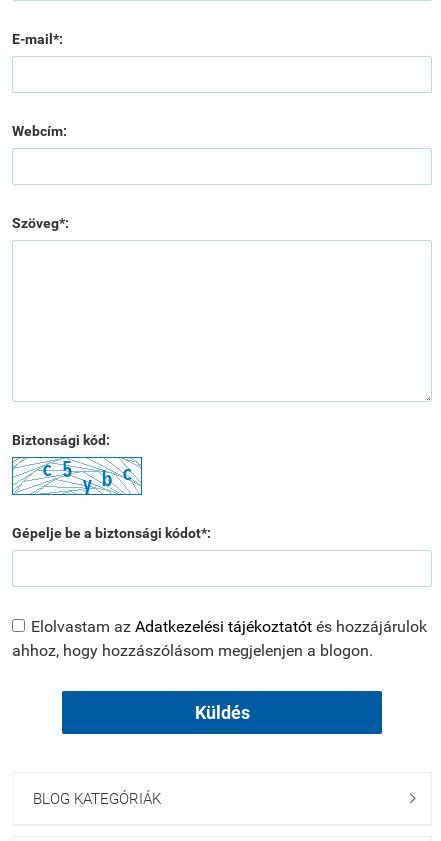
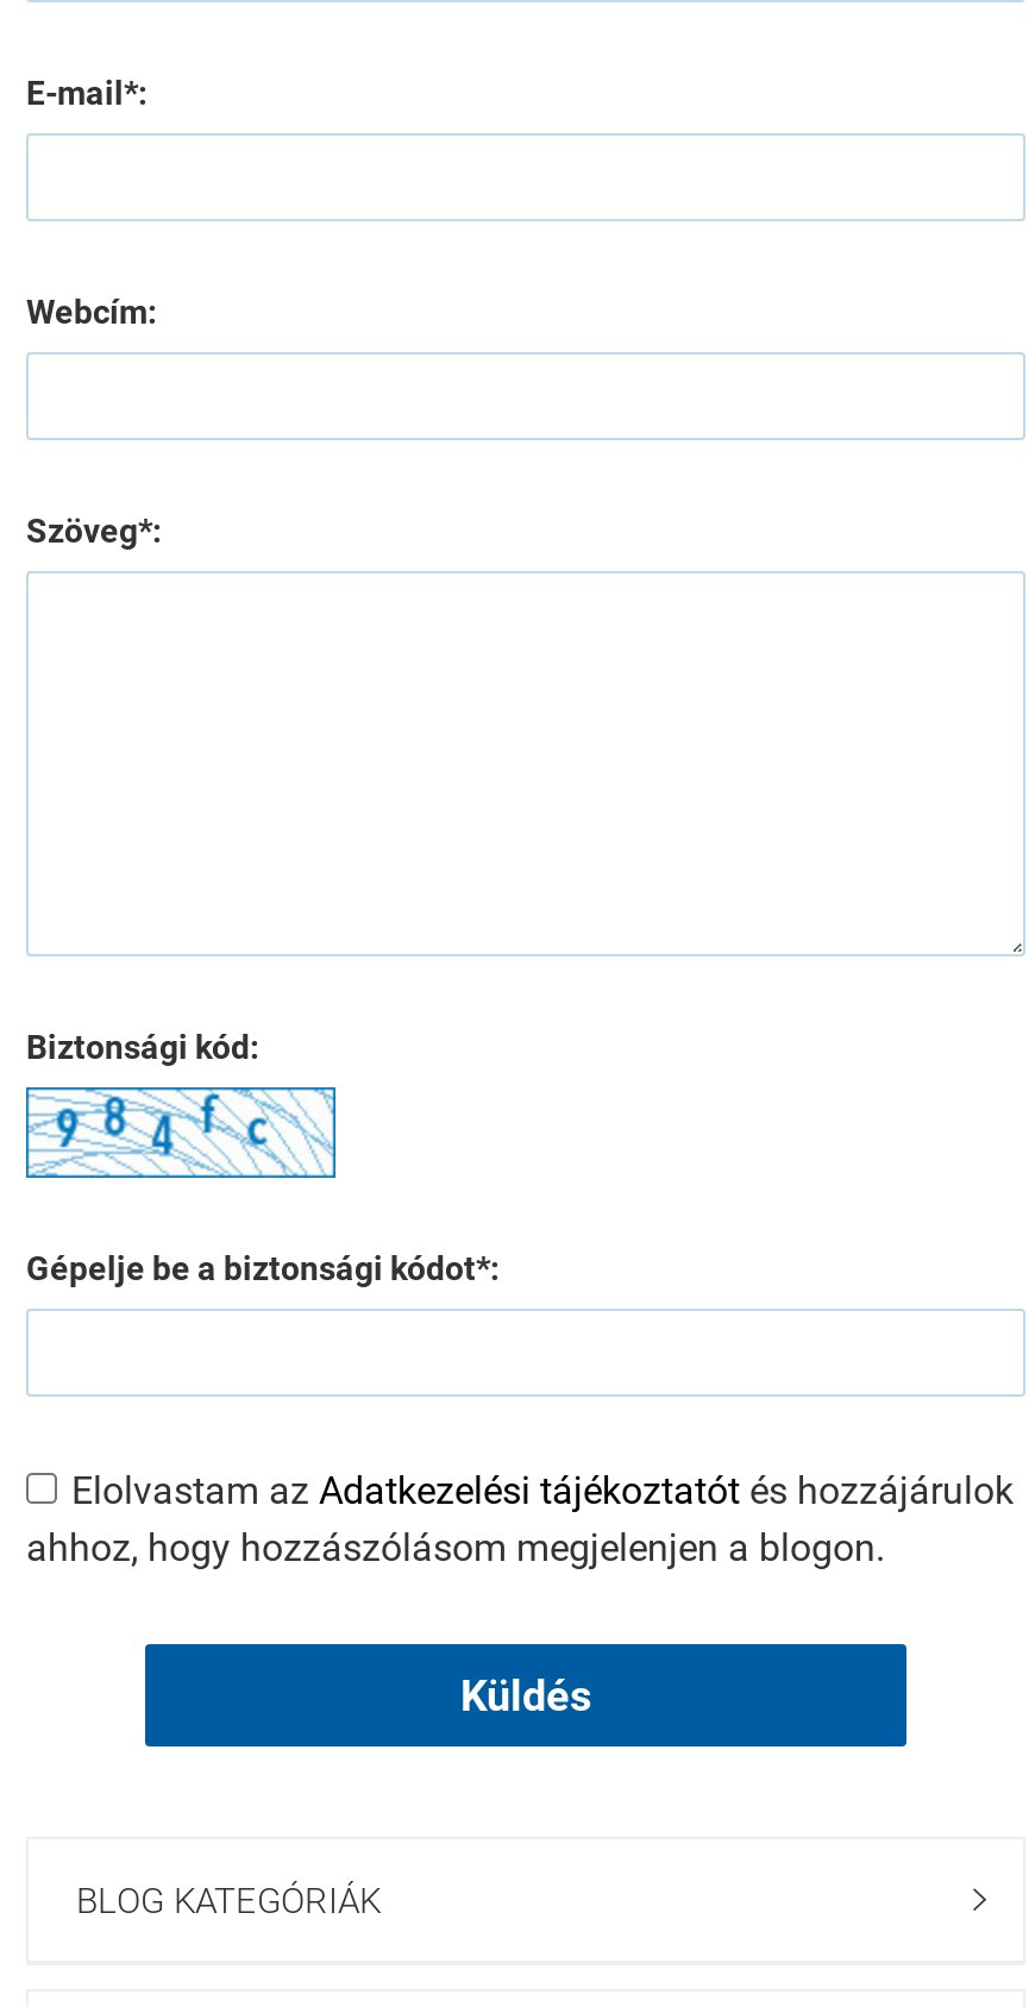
[14,457,140,495] [image] -> [31,1092,328,1175] [image]

